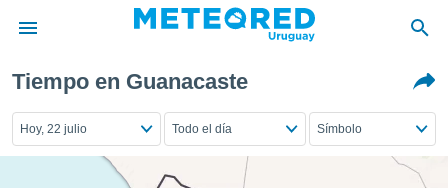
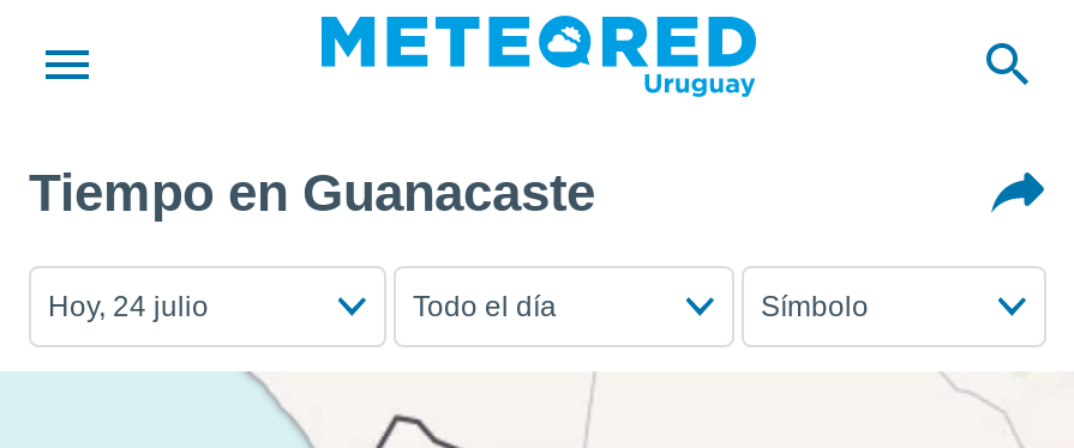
[20,122,87,136] Hoy, 22 julio -> [48,290,209,323] Hoy, 24 julio

